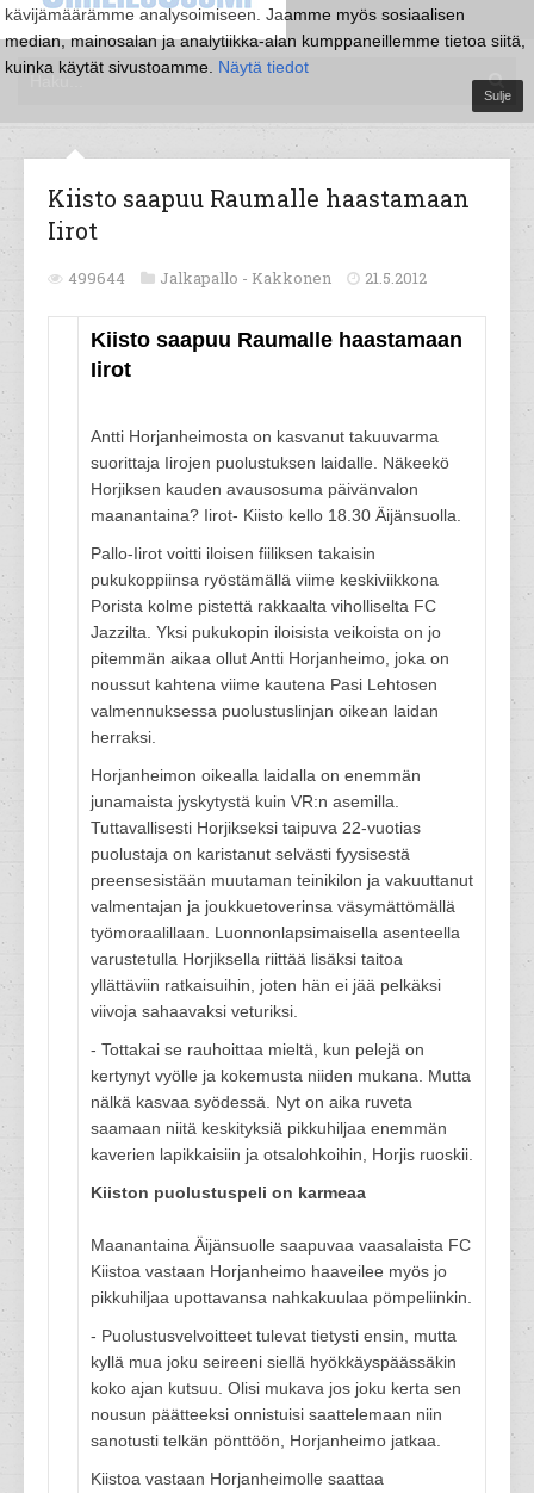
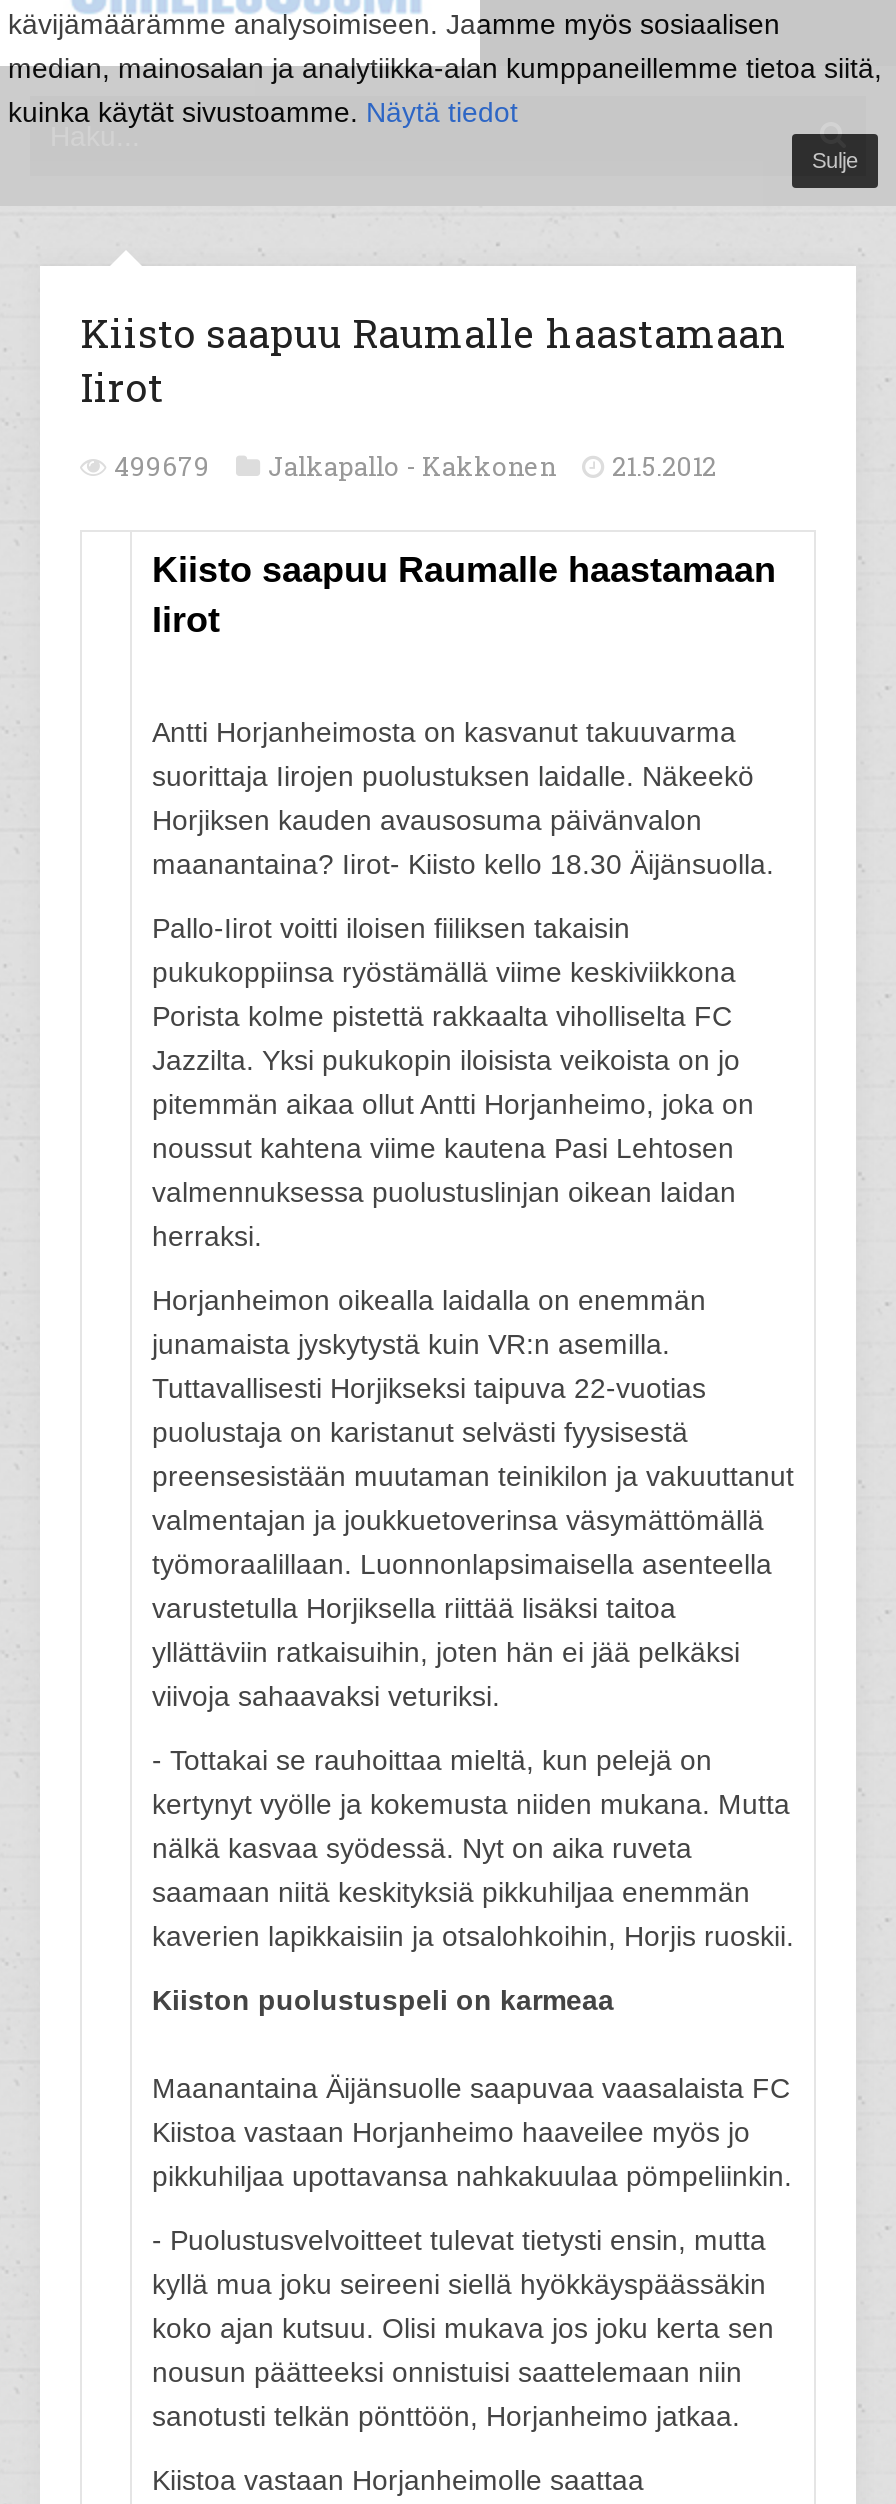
[68,267,427,289] 499644 Jalkapallo - Kakkonen 21.5.2012 -> [114,448,716,484] 499679 Jalkapallo - Kakkonen 21.5.2012

